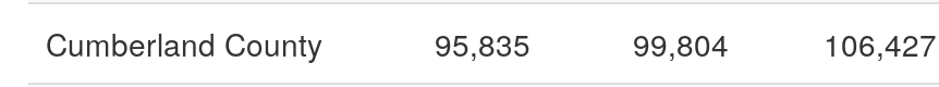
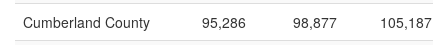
[435,22,531,65] 95,835 -> [201,12,245,32] 95,286
[633,22,729,65] 99,804 -> [292,12,336,32] 98,877
[824,22,937,65] 106,427 -> [380,12,432,32] 105,187

